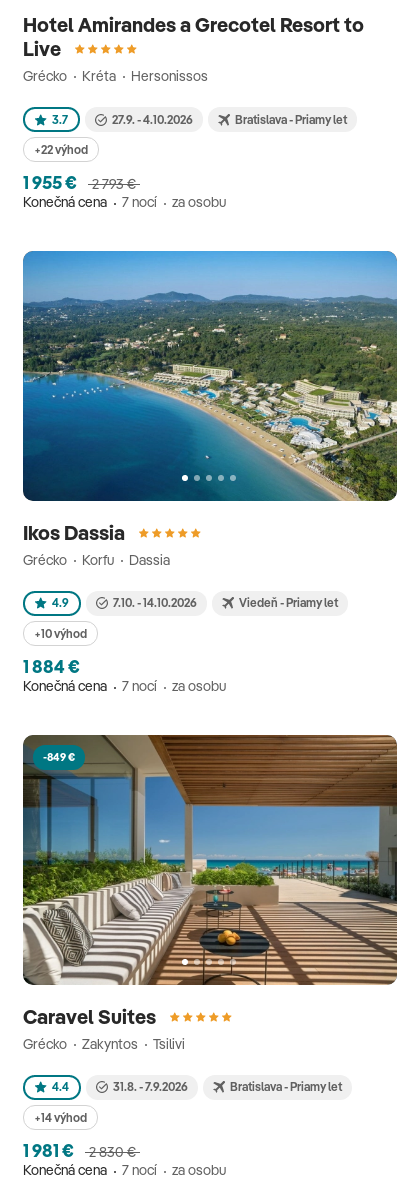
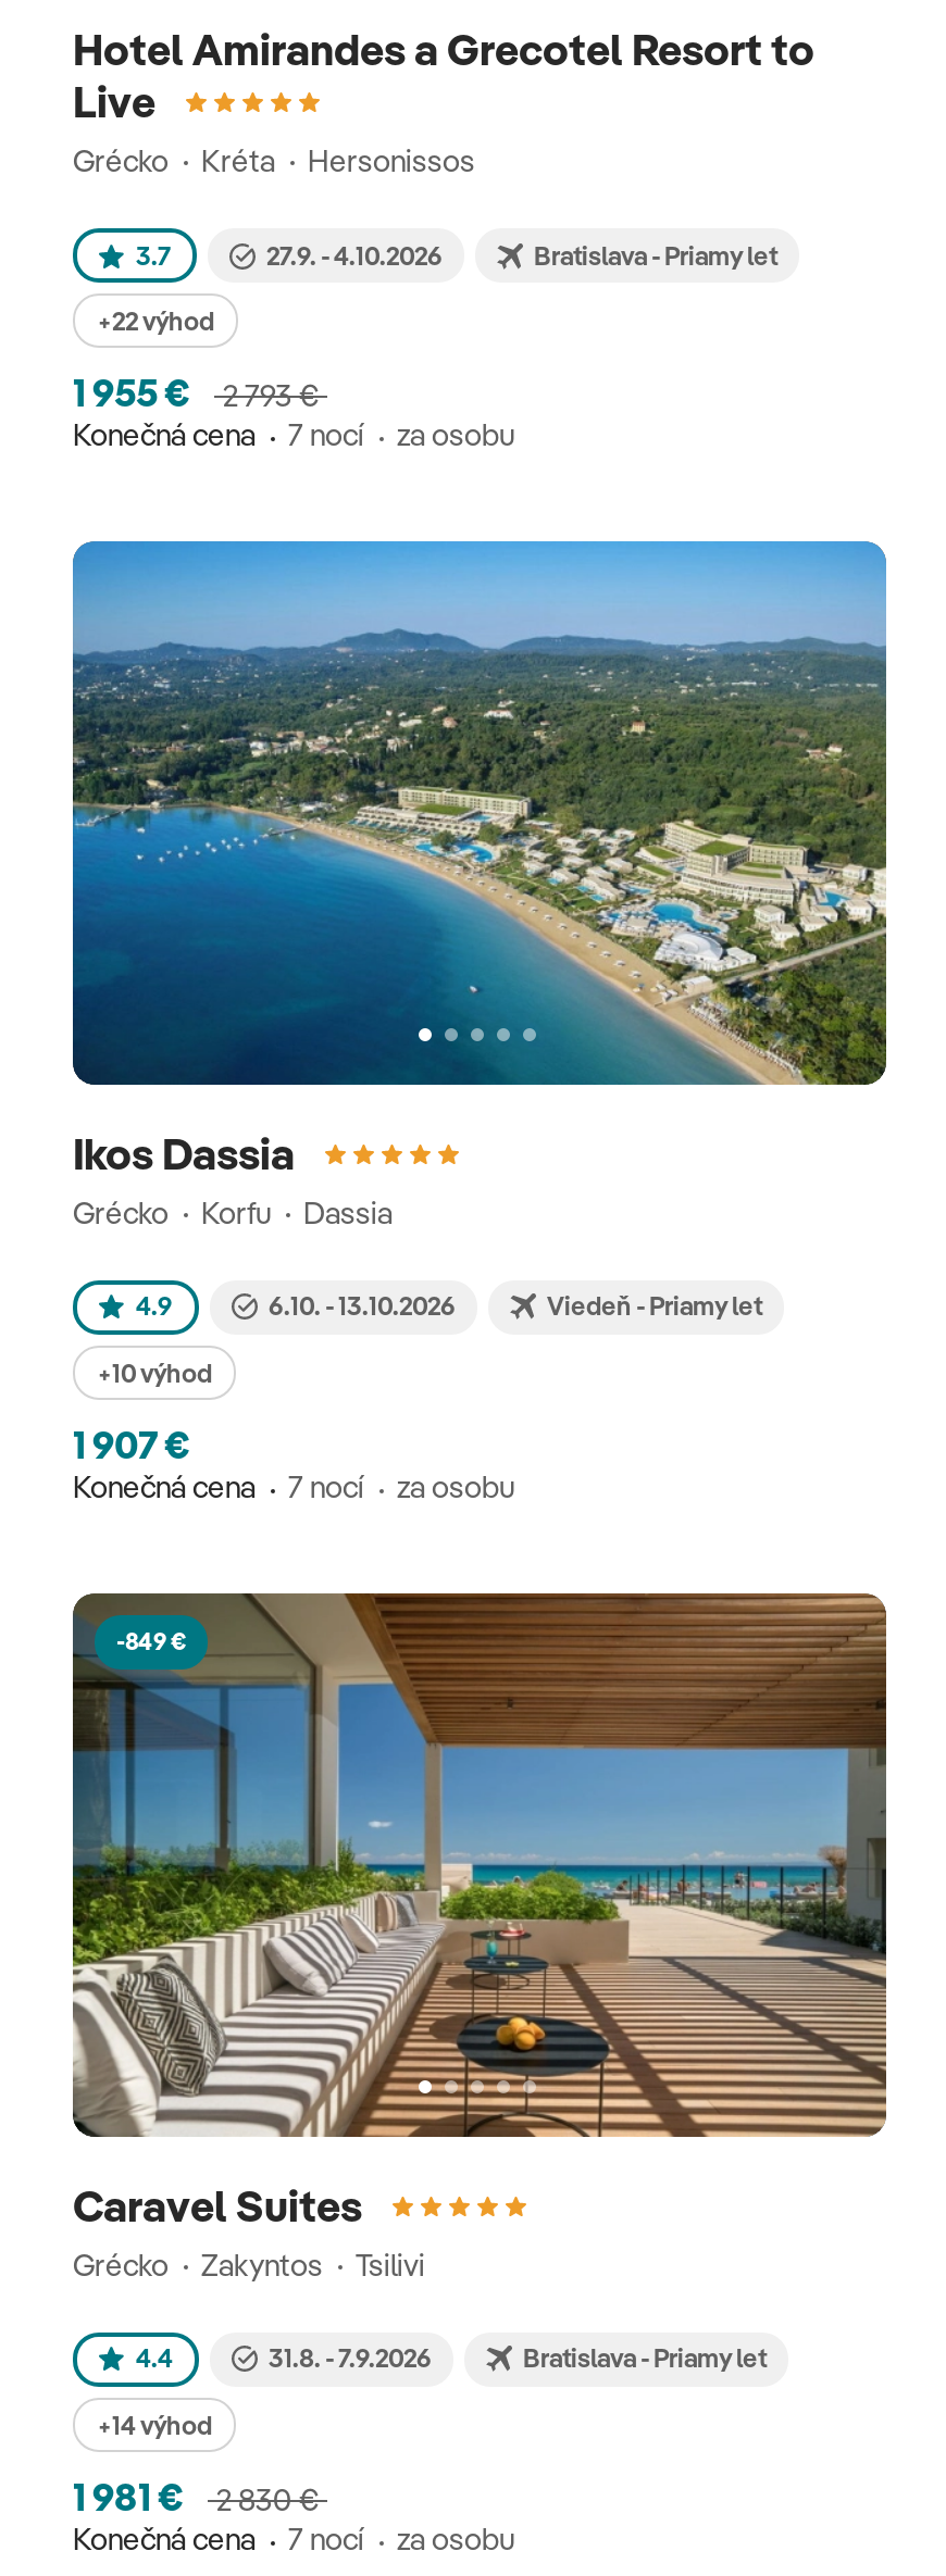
[113,595,197,610] 7.10. - 14.10.2026 -> [269,1290,456,1323] 6.10. - 13.10.2026
[23,655,80,678] 1 884 € -> [73,1420,190,1470] 1 907 €

